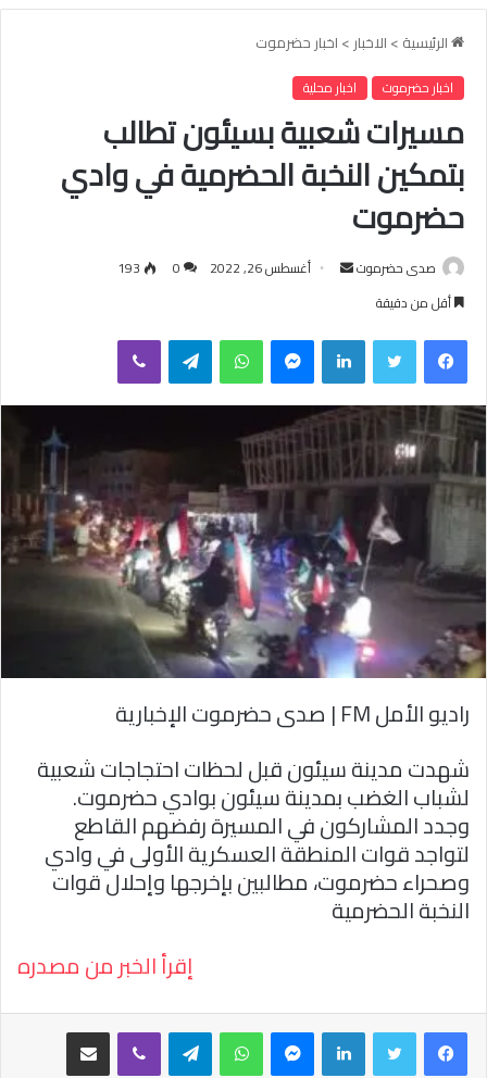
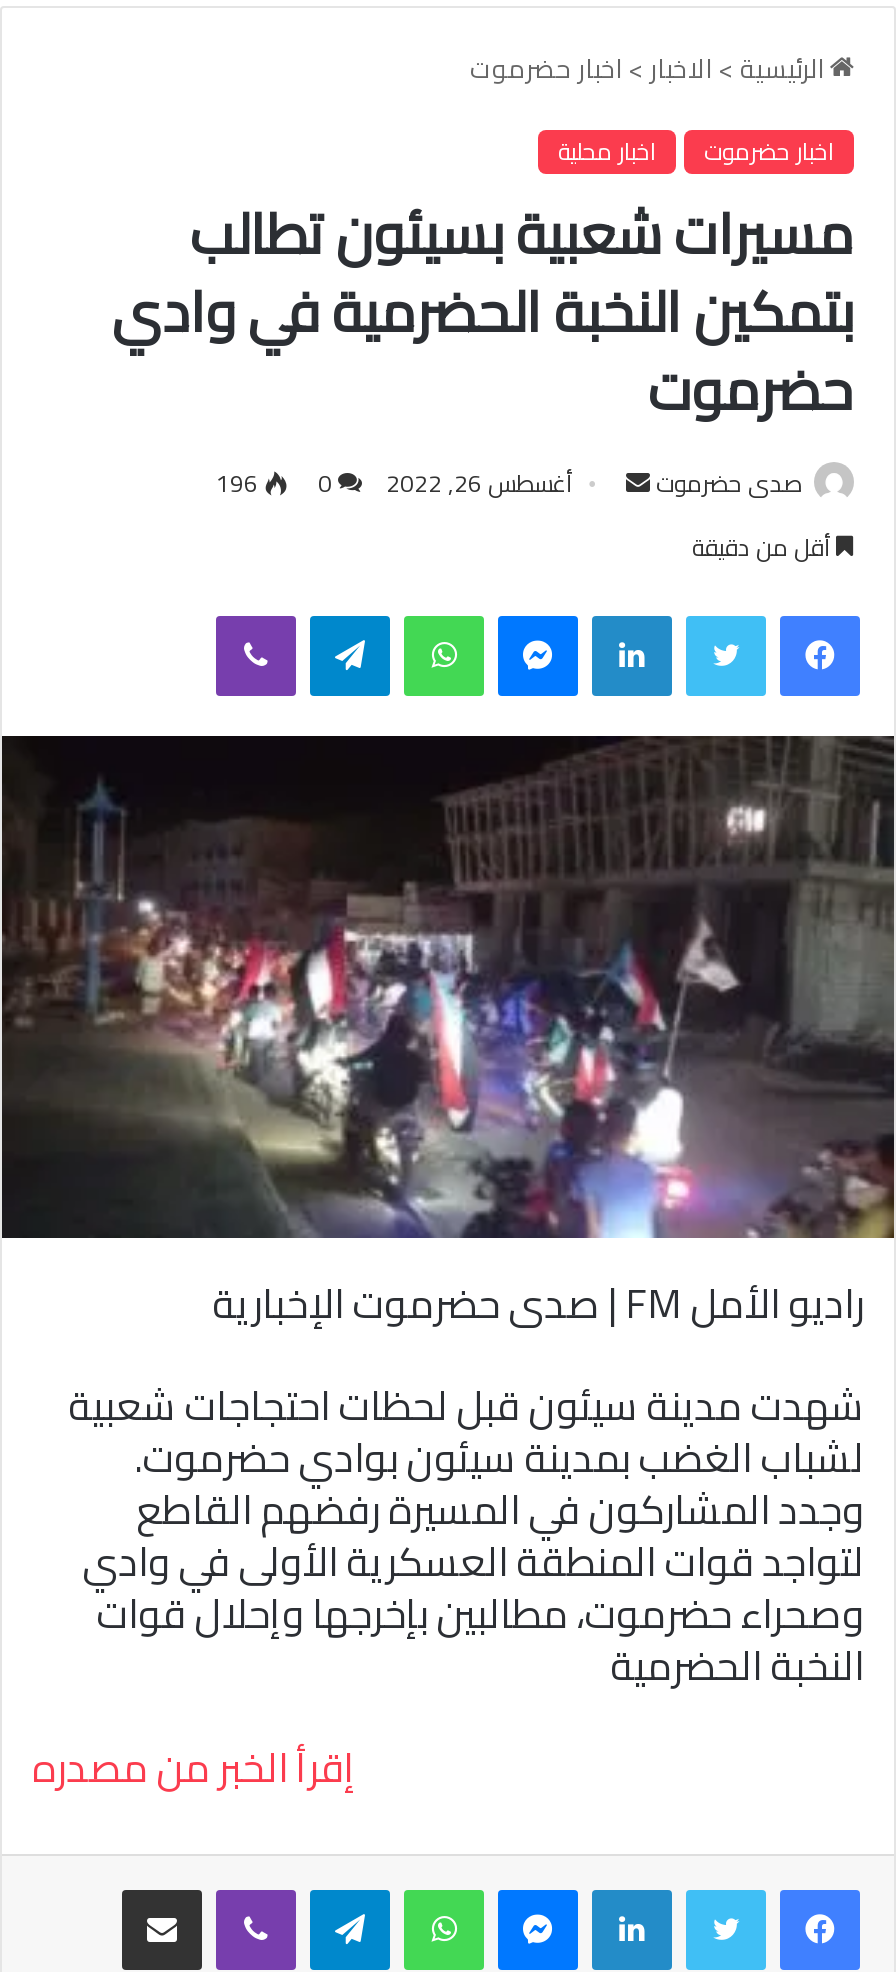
[117,255,180,280] 193 0 -> [216,460,332,506] 196 0

